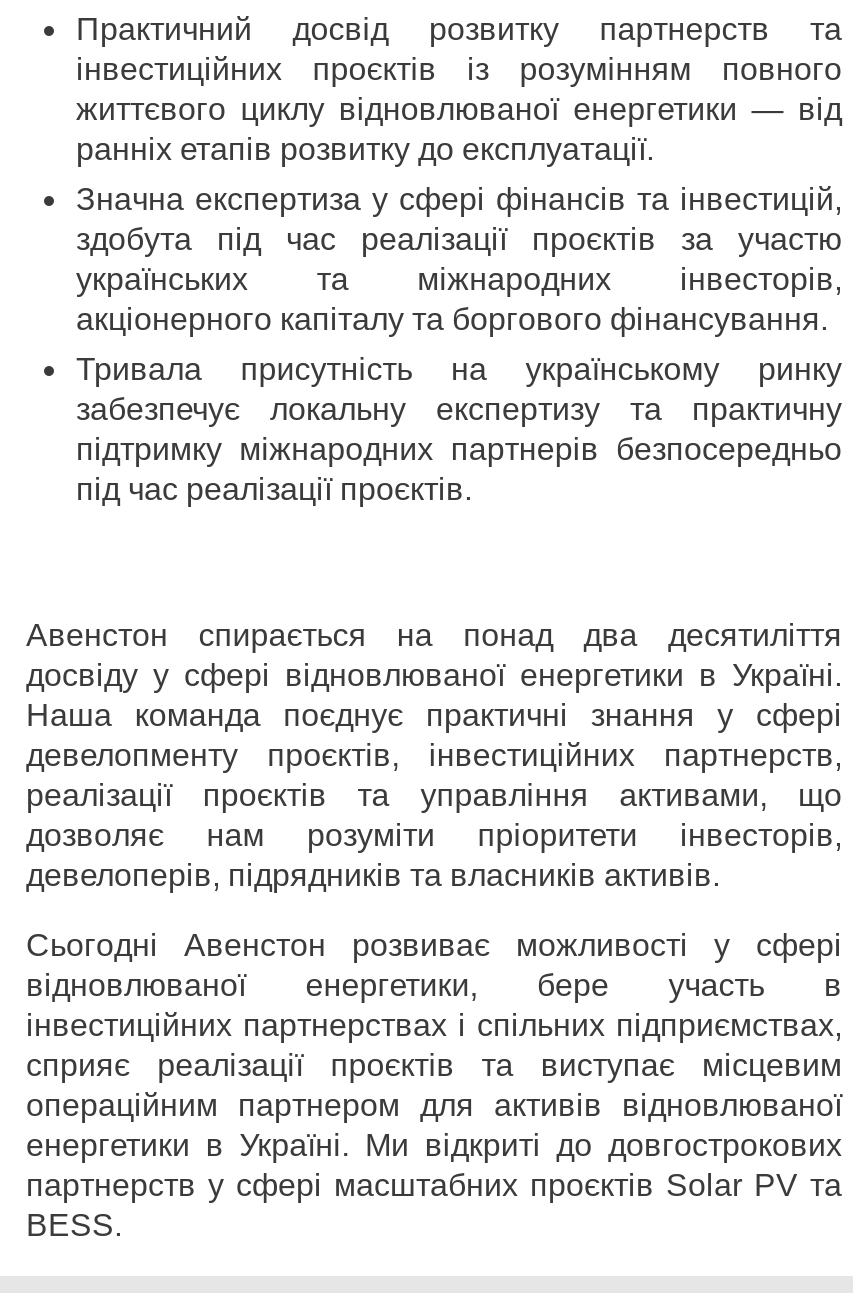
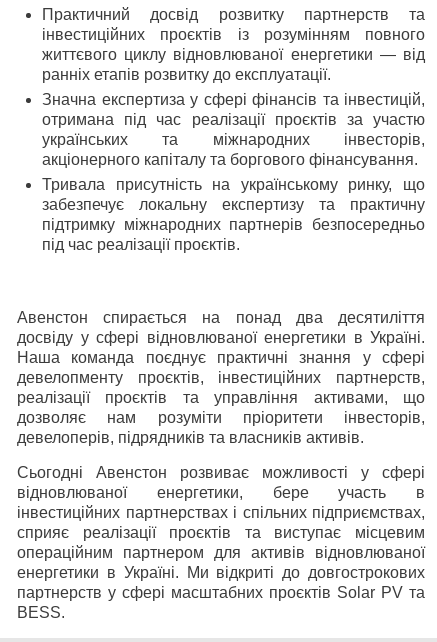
[76,222,842,256] здобута під час реалізації проєктів за участю -> [42,111,425,128] отримана під час реалізації проєктів за участю
[76,352,842,386] Тривала присутність на українському ринку -> [42,176,425,193] Тривала присутність на українському ринку, що

